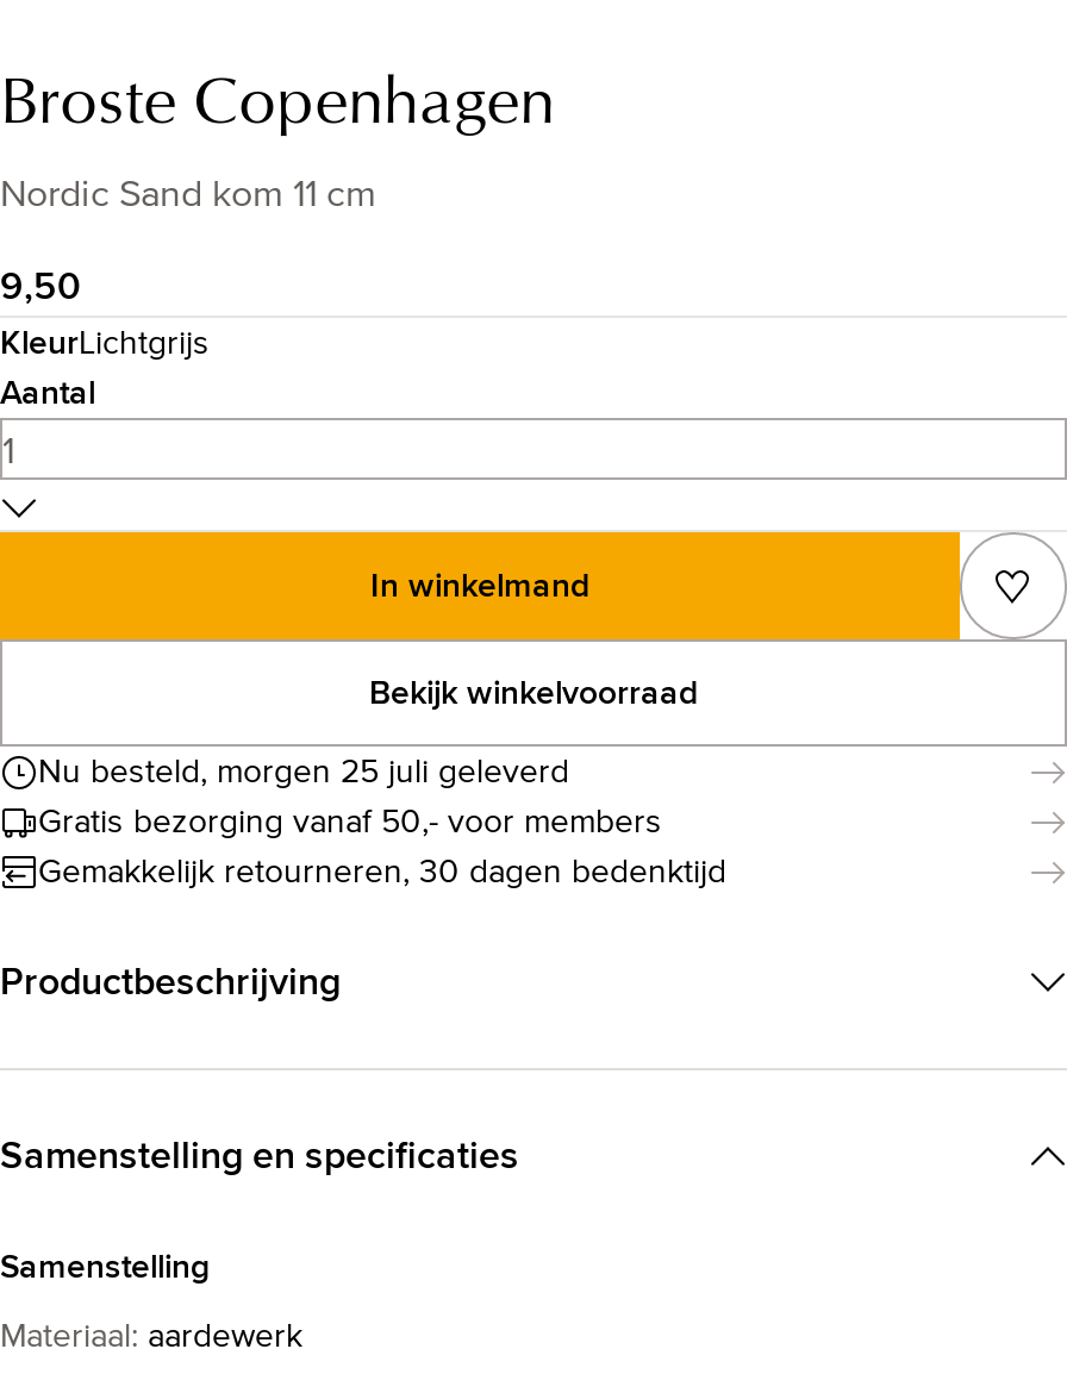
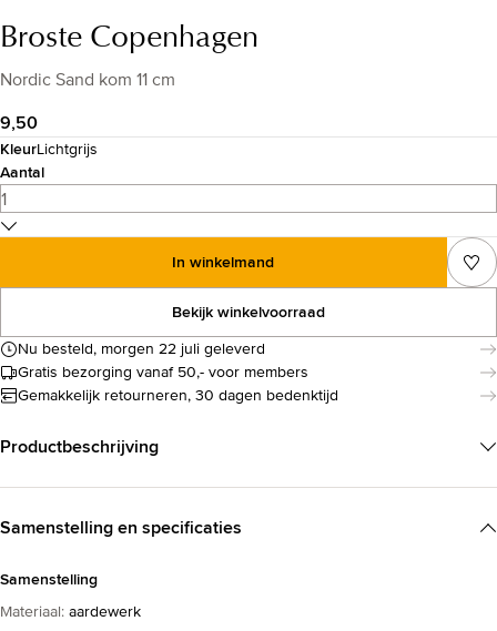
[38,751,569,789] Nu besteld, morgen 25 juli geleverd -> [18,339,265,357] Nu besteld, morgen 22 juli geleverd

